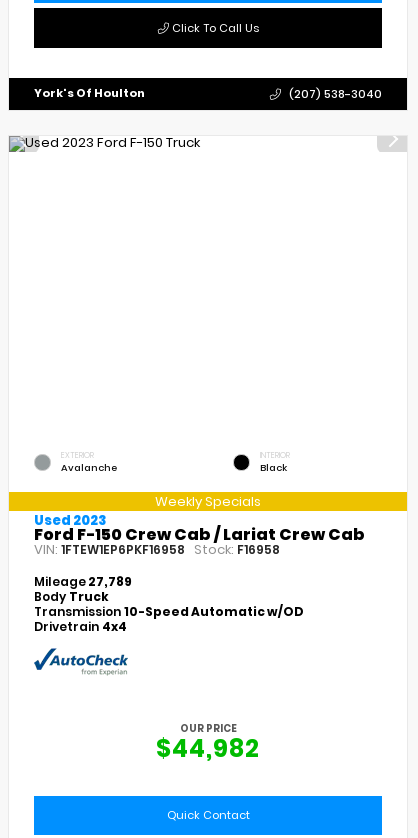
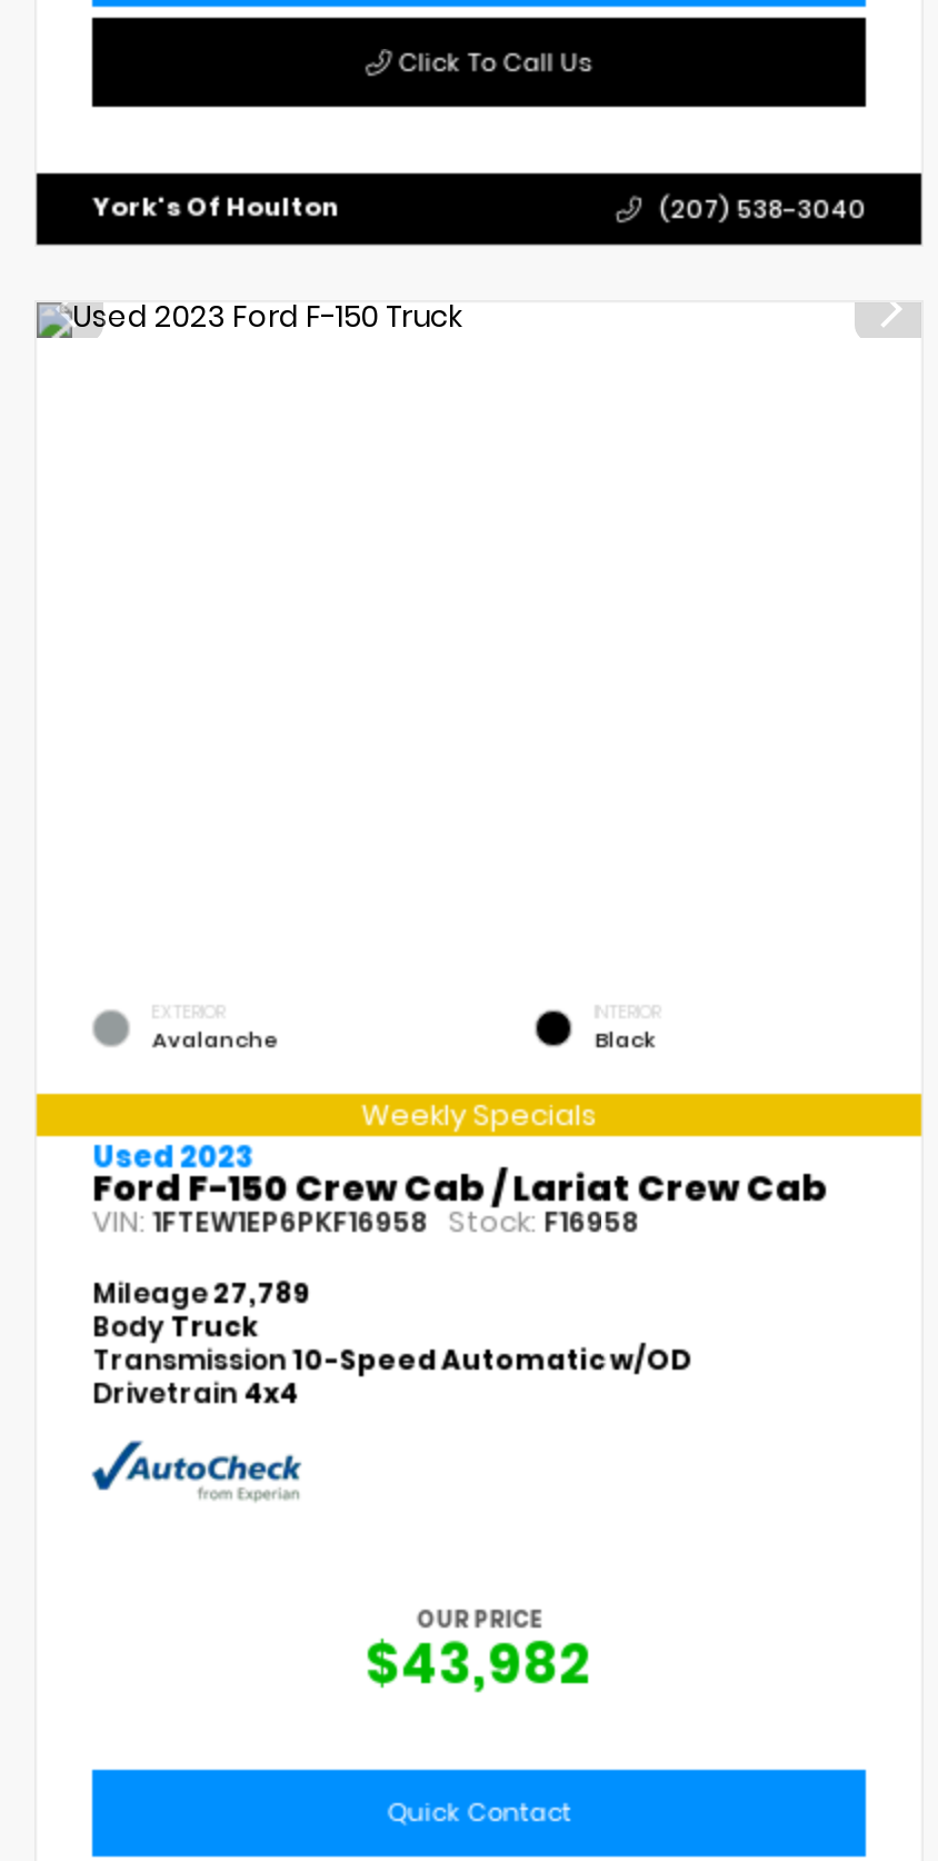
[156,732,260,765] $44,982 -> [366,1628,592,1701] $43,982

